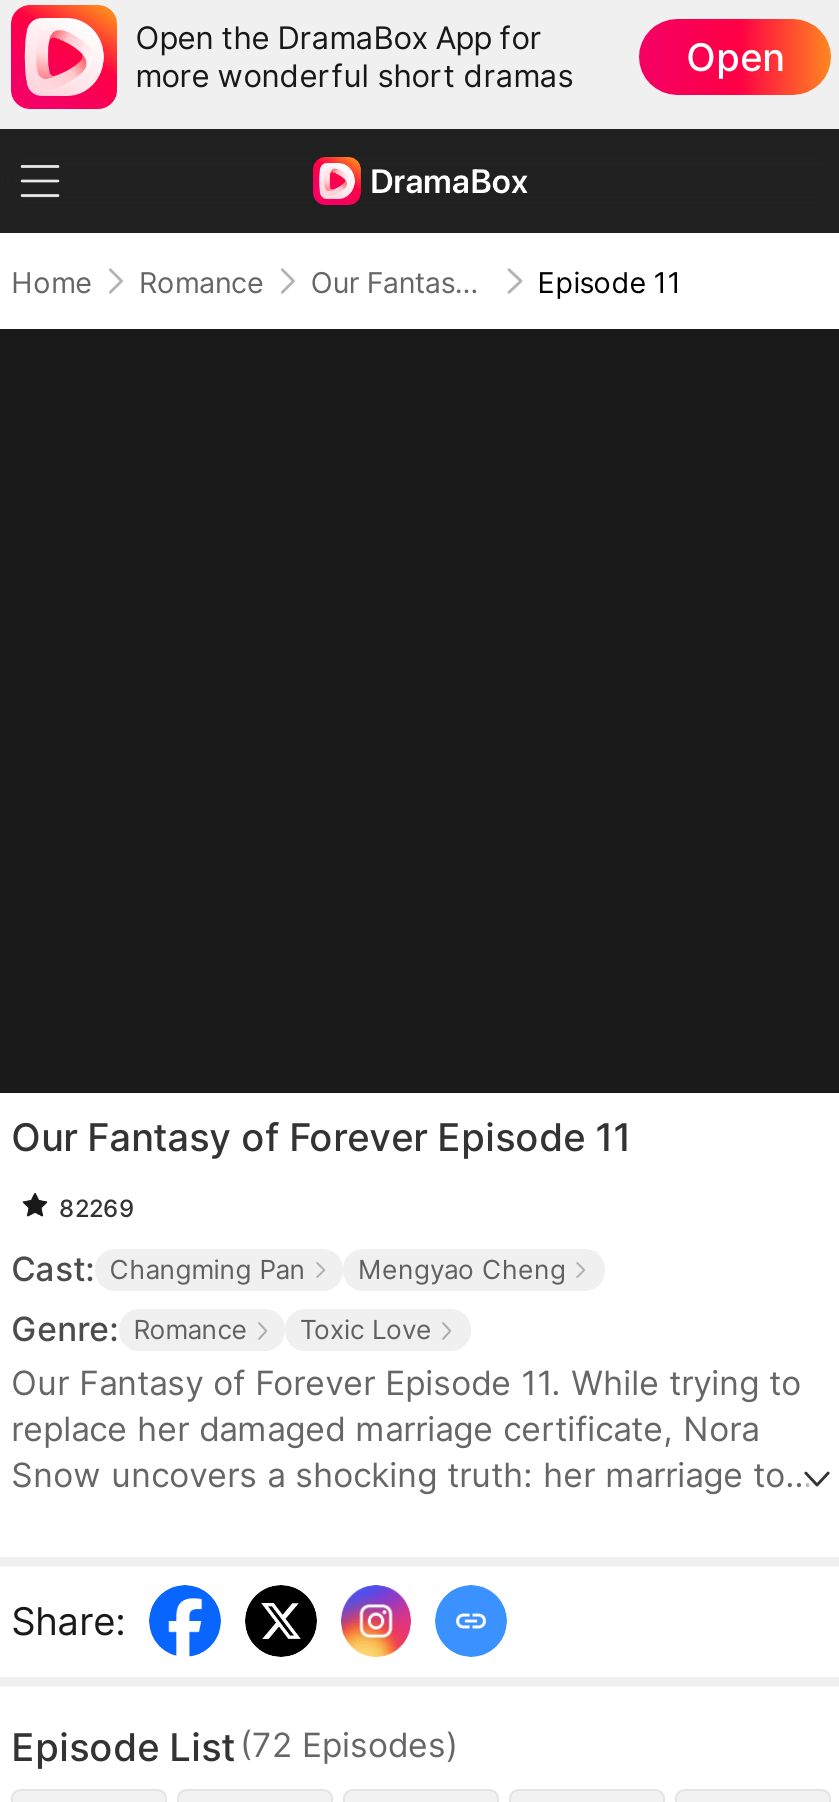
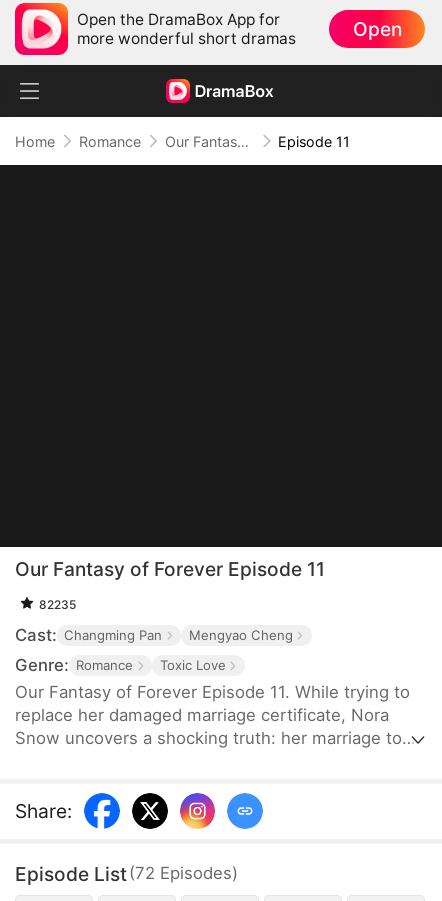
[59,1192,135,1222] 82269 -> [39,597,76,612] 82235

